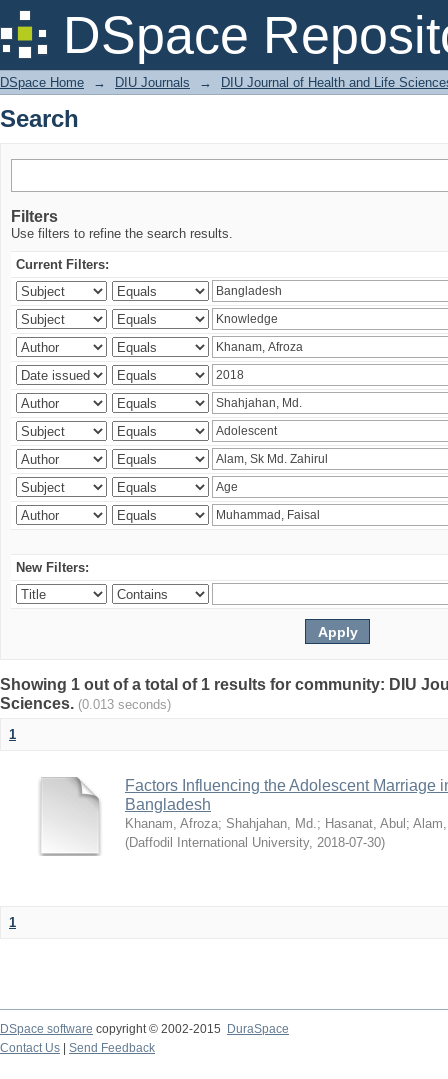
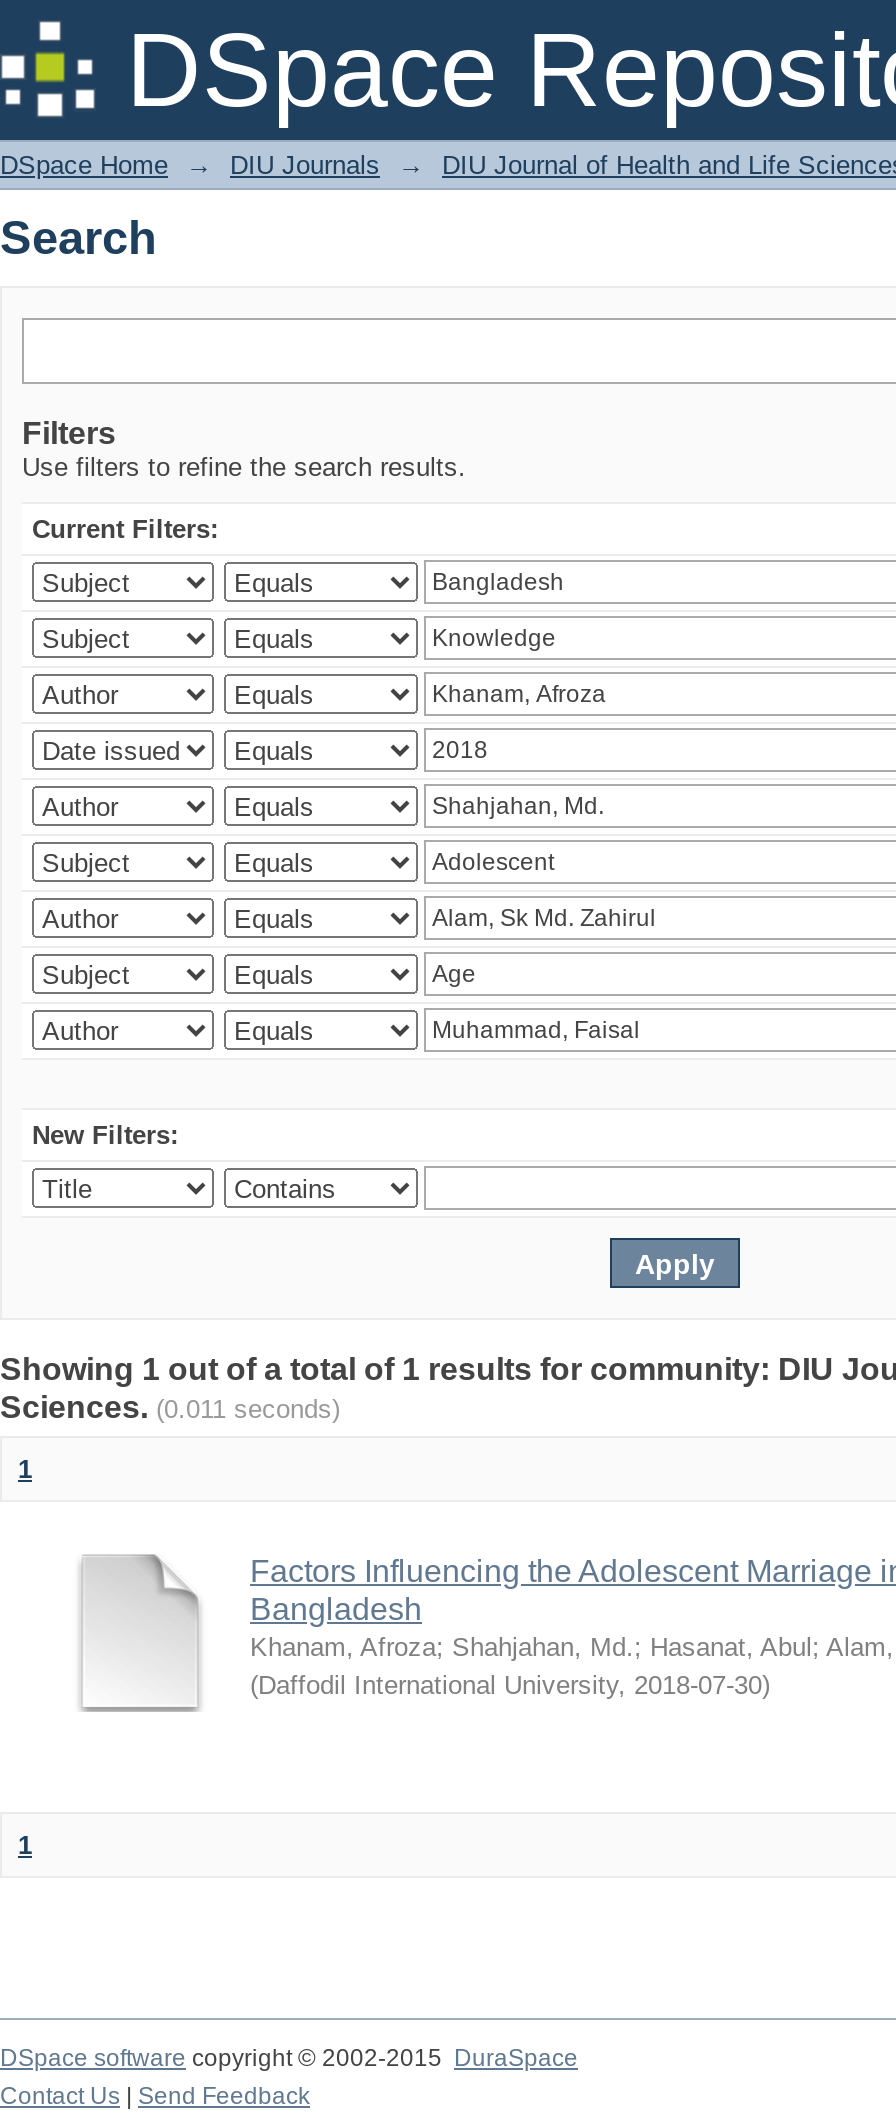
[0,695,171,712] Sciences. (0.013 seconds) -> [0,1390,340,1424] Sciences. (0.011 seconds)

